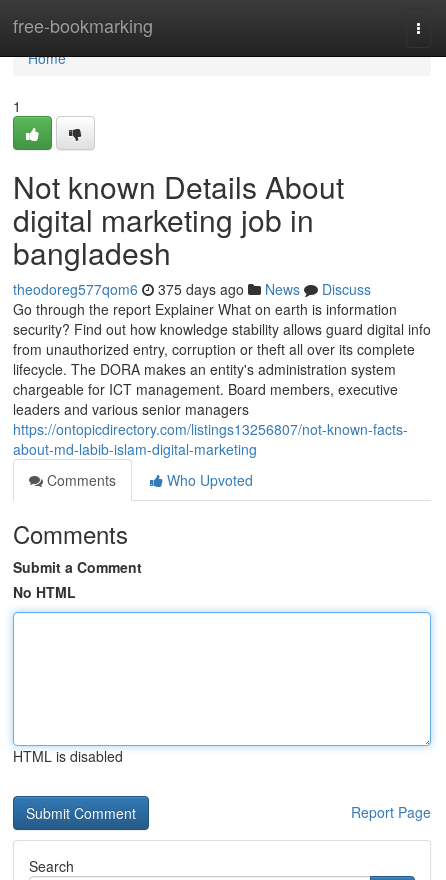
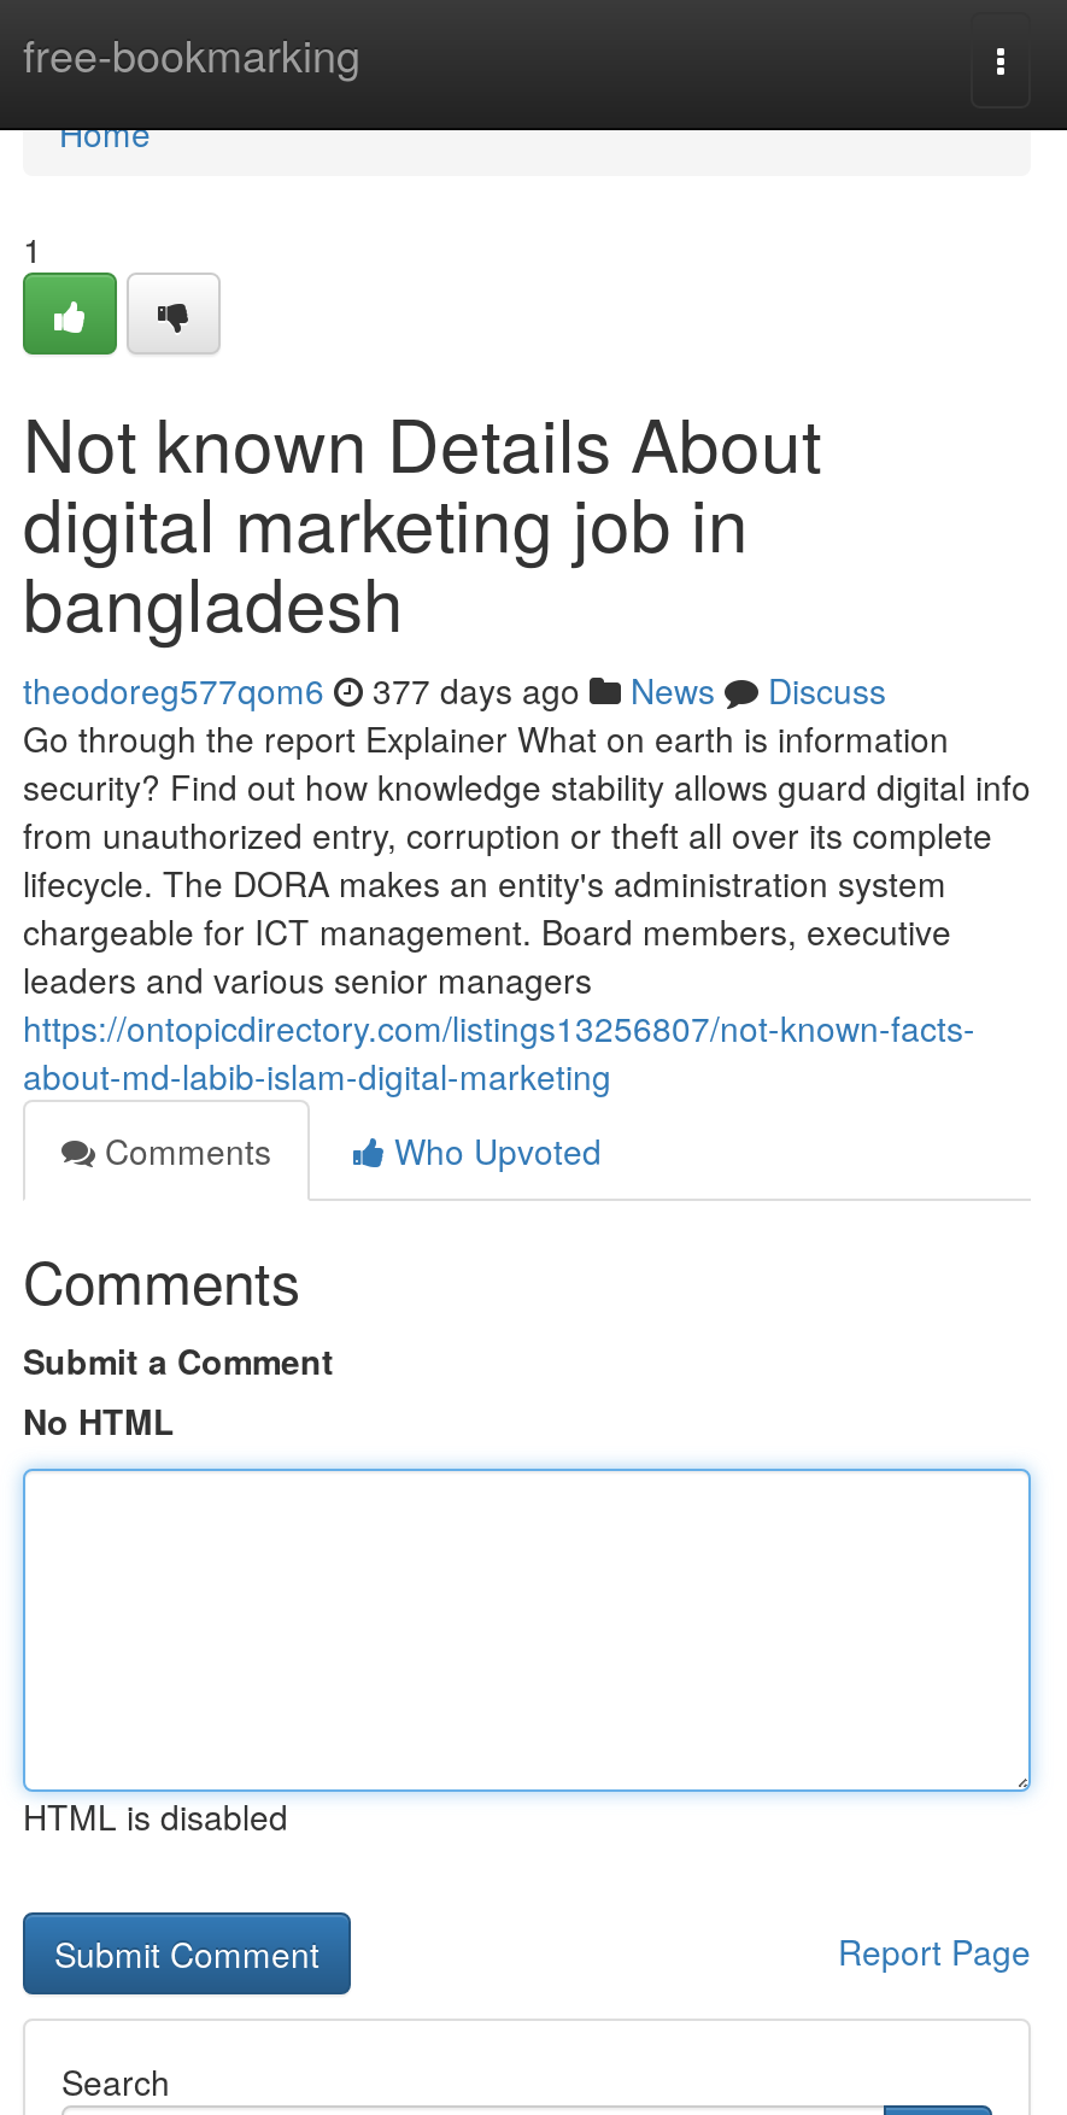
[13,279,371,299] theodoreg577qom6 375 days ago News Discuss -> [23,666,886,714] theodoreg577qom6 377 days ago News Discuss

